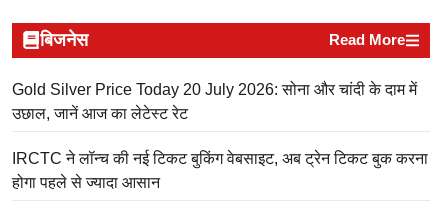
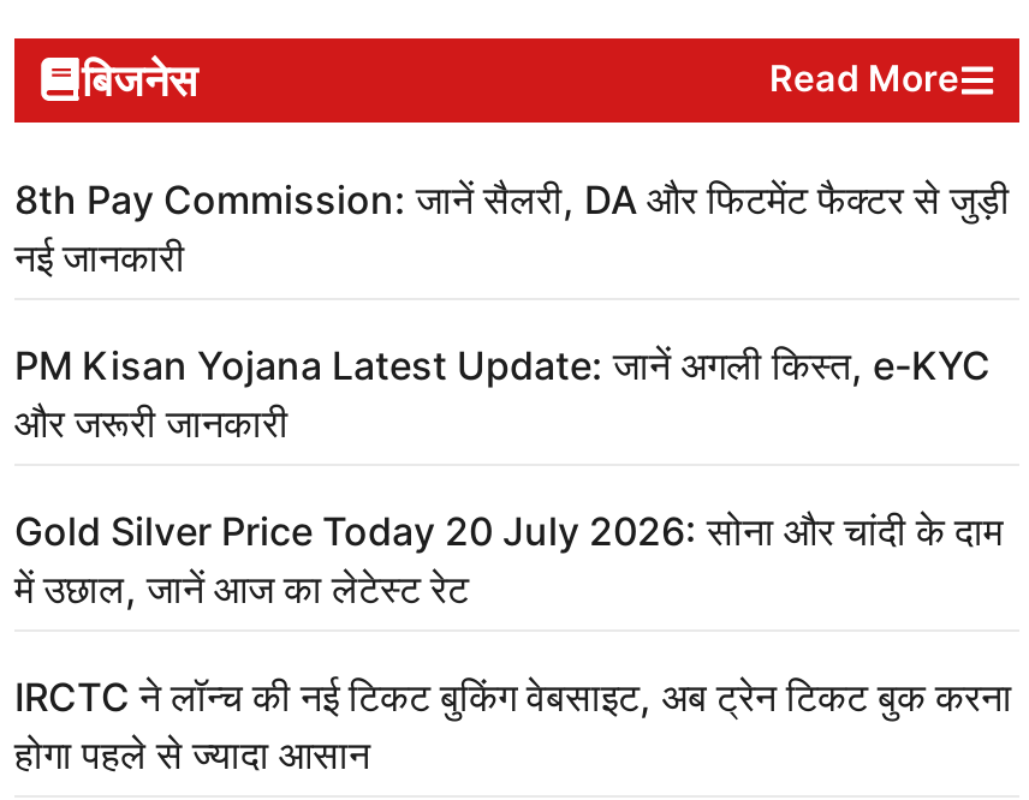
[12,81,417,122] Gold Silver Price Today 20 July 2026: सोना और चांदी के दाम में | उछाल, जानें आज का लेटेस्ट रेट -> [14,175,1010,612] 8th Pay Commission: जानें सैलरी, DA और फिटमेंट फैक्टर से जुड़ी | नई जानकारी | PM Kisan Yojana Latest Update: जानें अगली किस्त, e-KYC | और जरूरी जानकारी | Gold Silver Price Today 20 July 2026: सोना और चांदी के दाम | में उछाल, जानें आज का लेटेस्ट रेट

